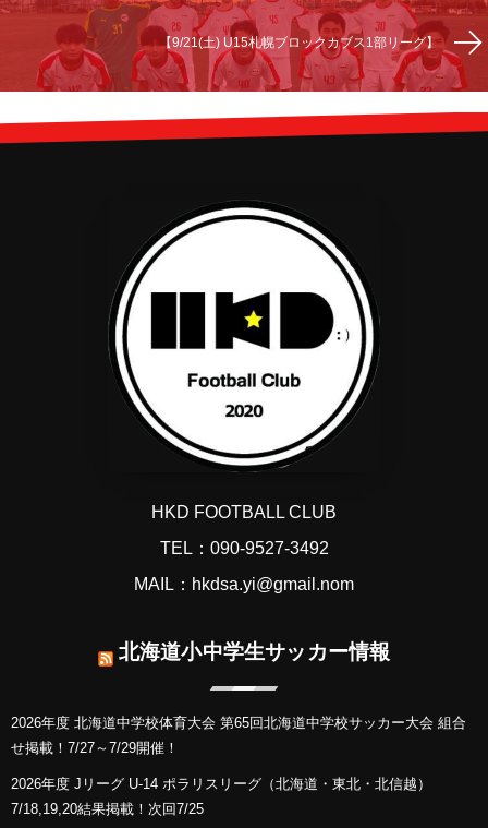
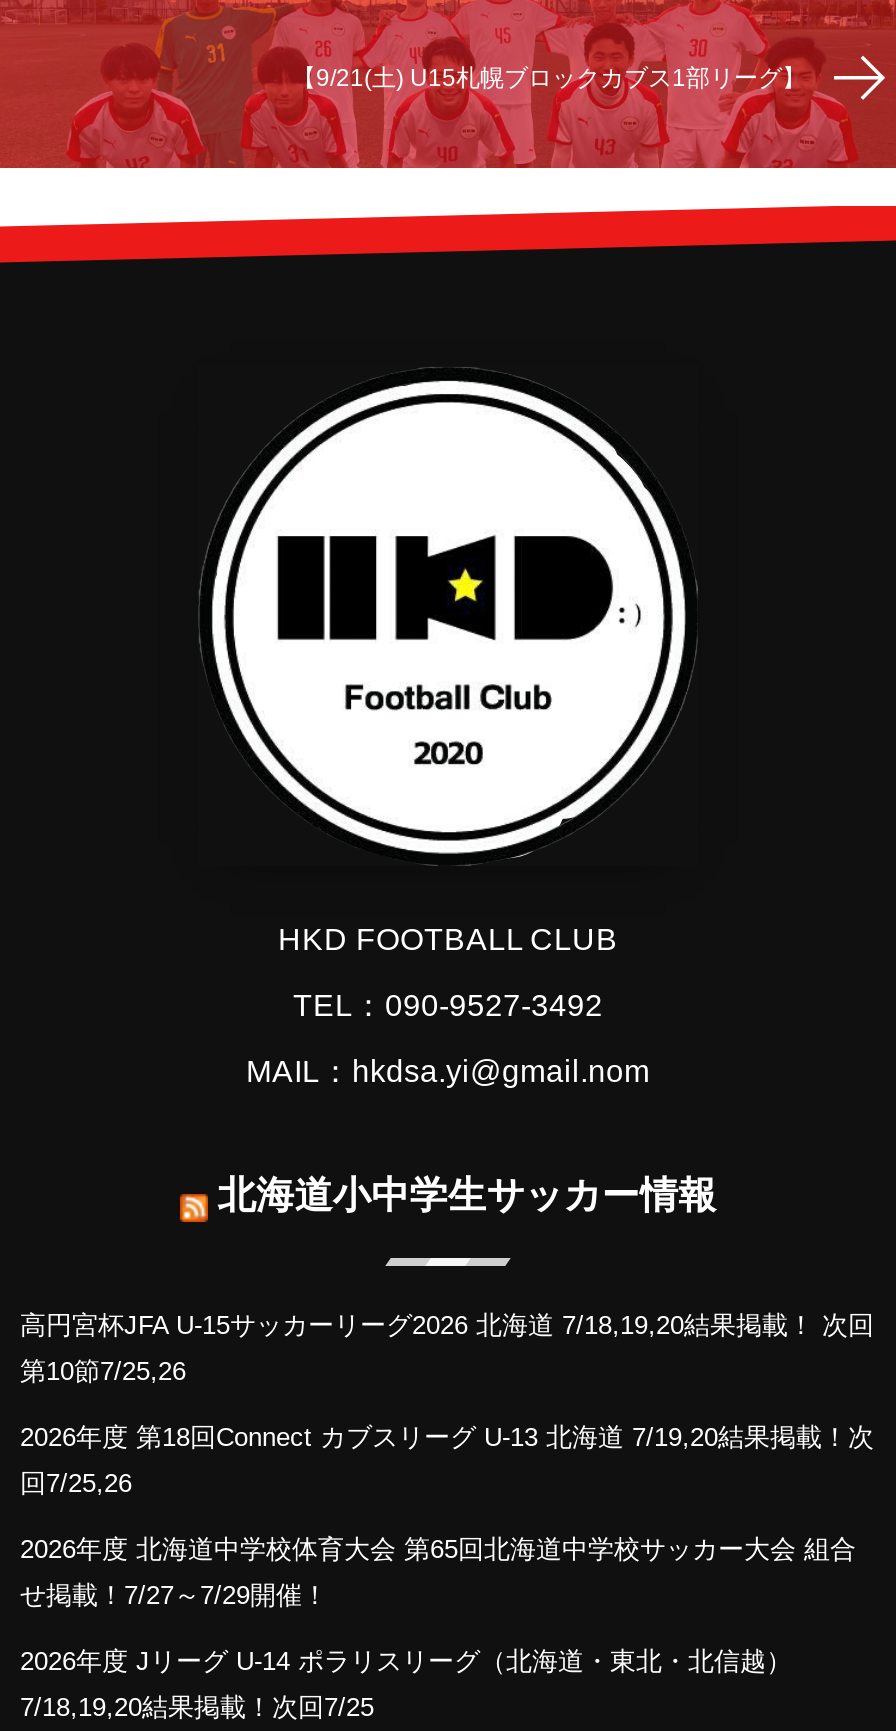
none -> [20,1310,874,1498] 高円宮杯JFA U-15サッカーリーグ2026 北海道 7/18,19,20結果掲載！ 次回 | 第10節7/25,26 | 2026年度 第18回Connect カブスリーグ U-13 北海道 7/19,20結果掲載！次 | 回7/25,26

